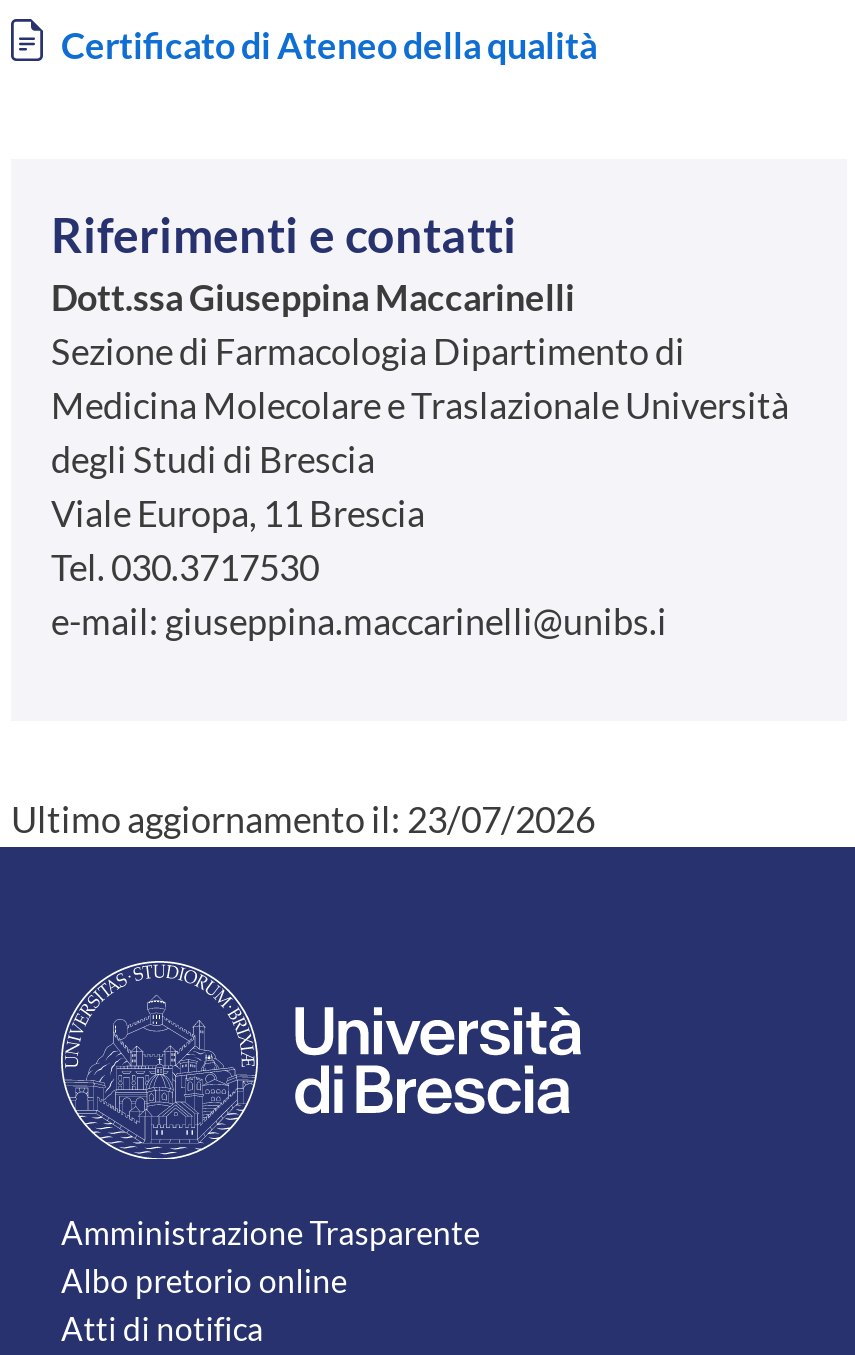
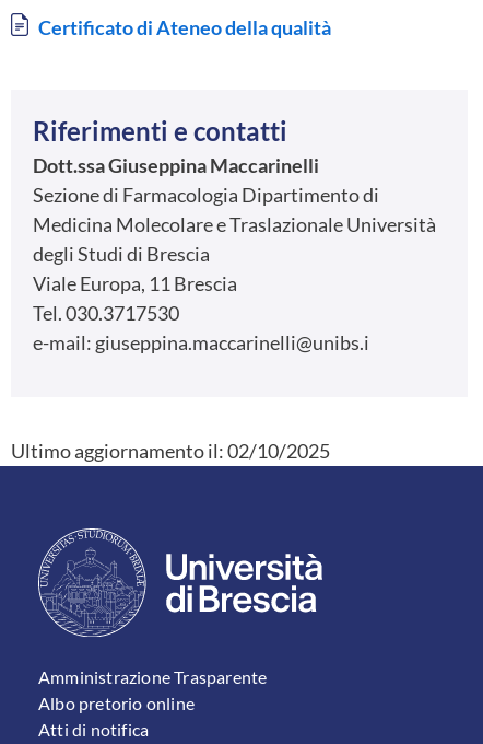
[11,798,595,842] Ultimo aggiornamento il: 23/07/2026 -> [11,439,330,463] Ultimo aggiornamento il: 02/10/2025

